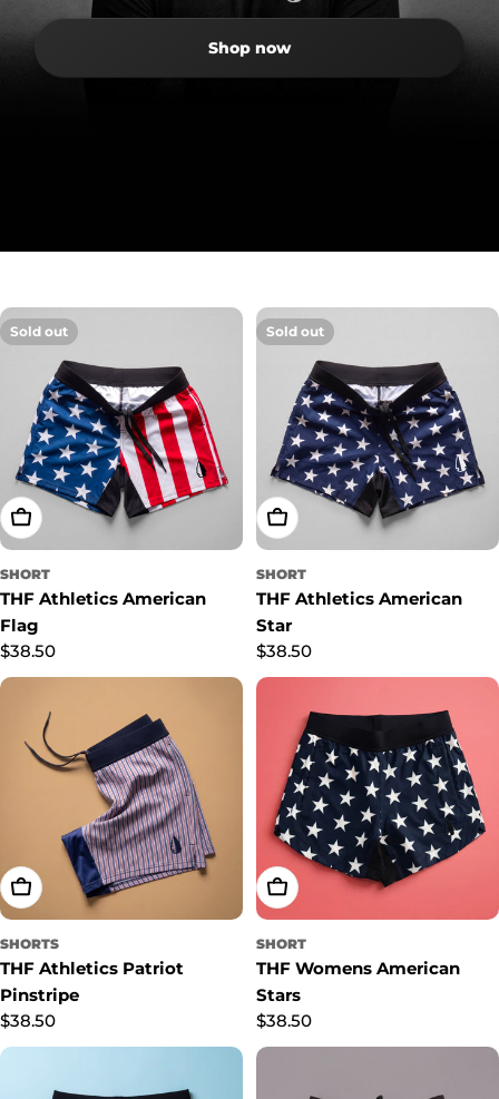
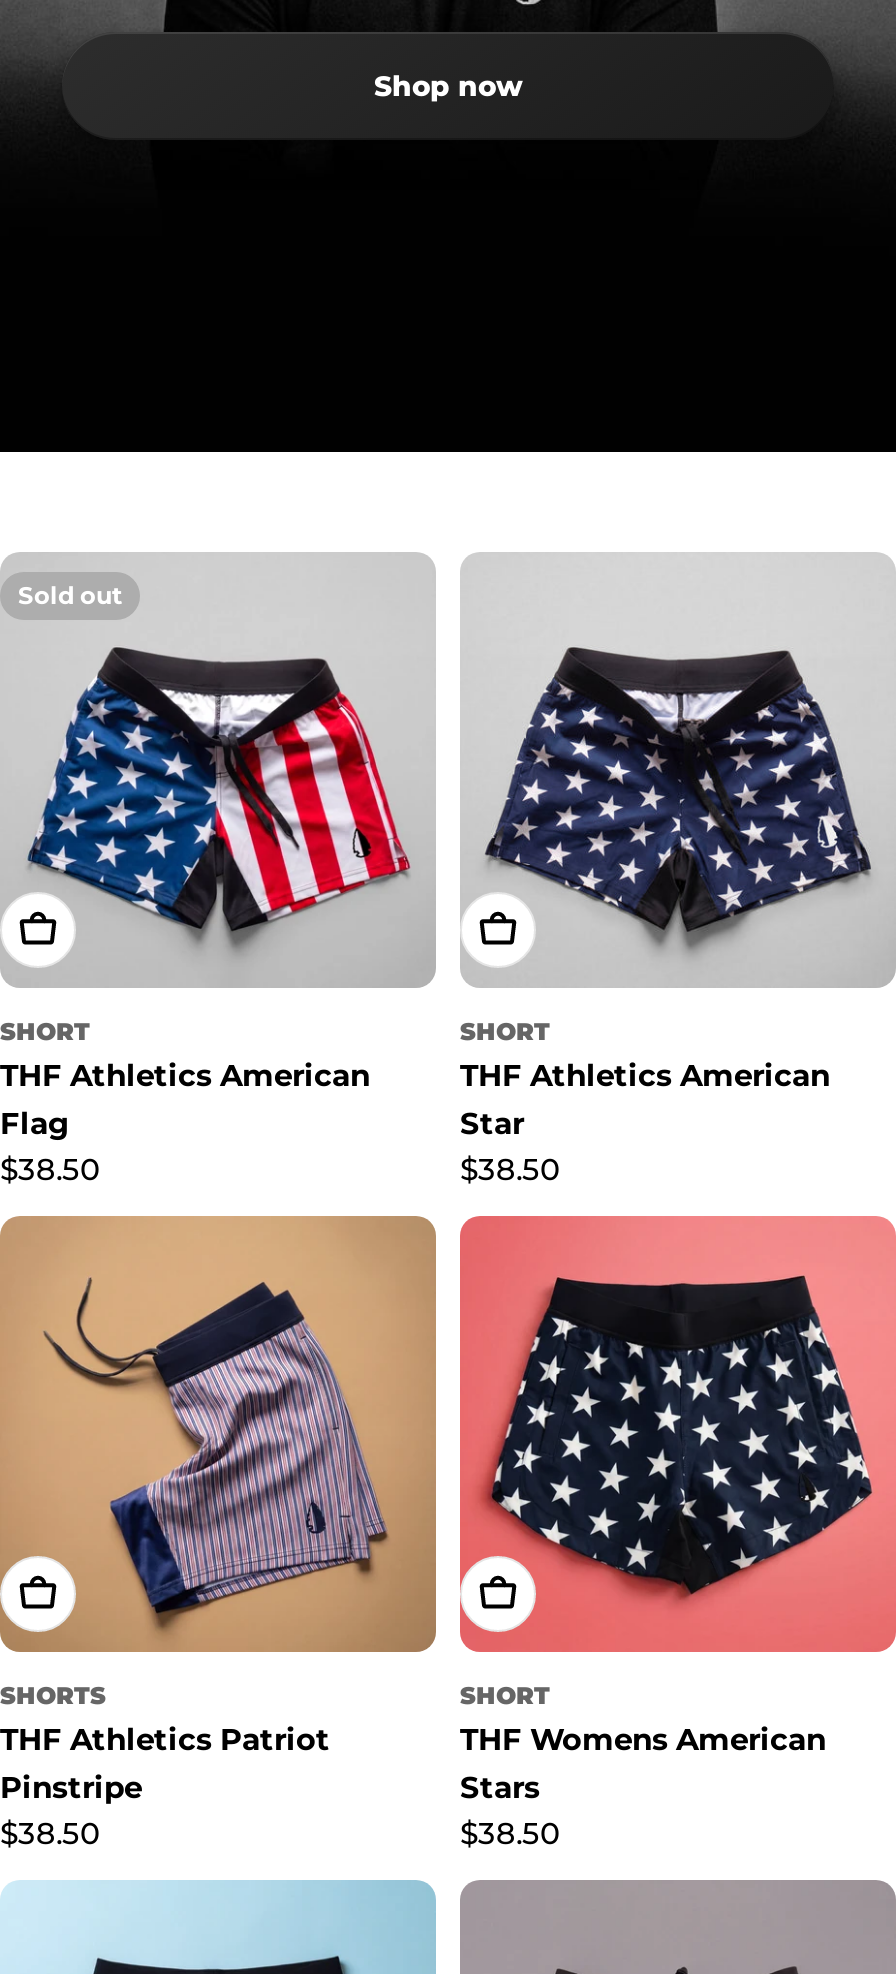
[266,323,324,340] Sold out -> none

